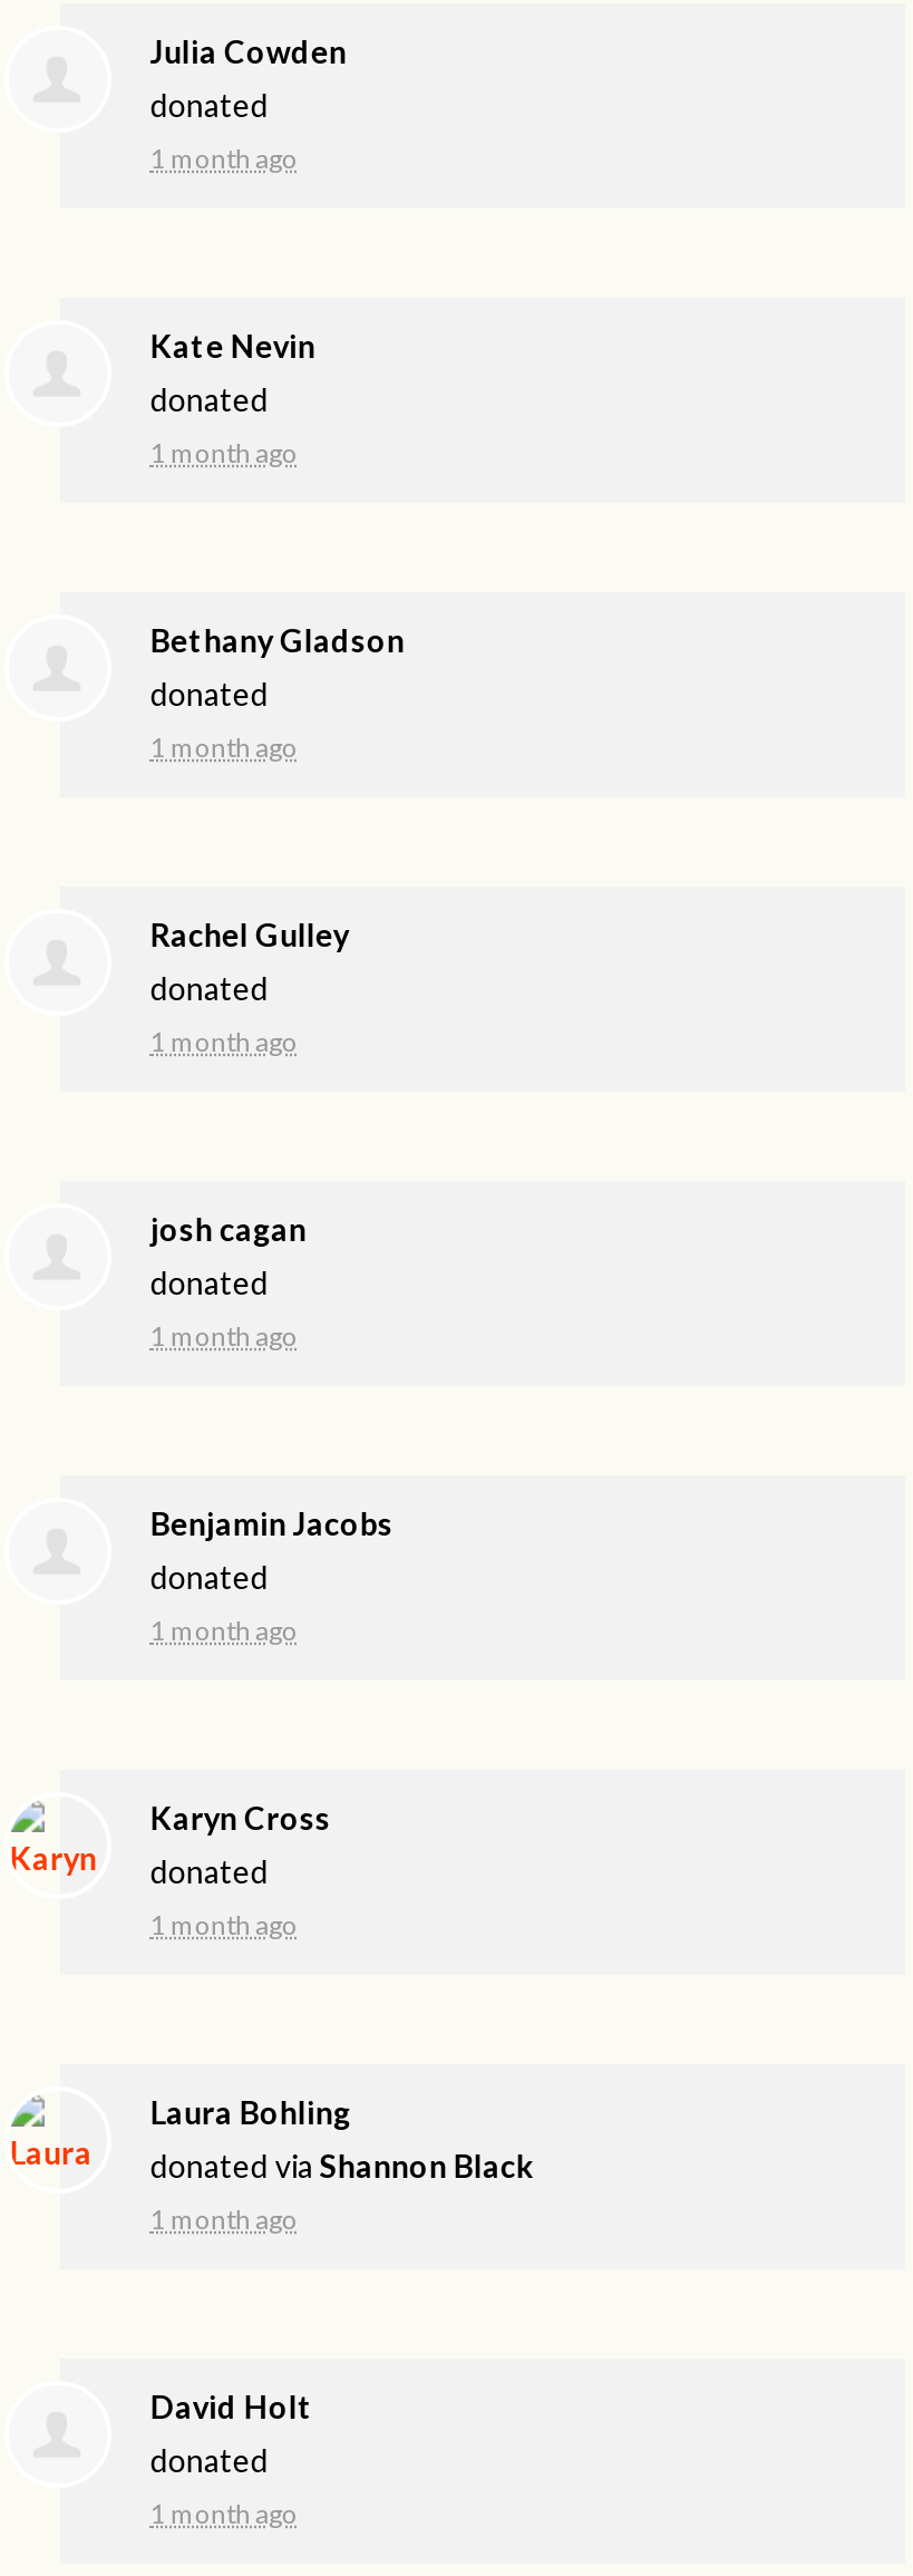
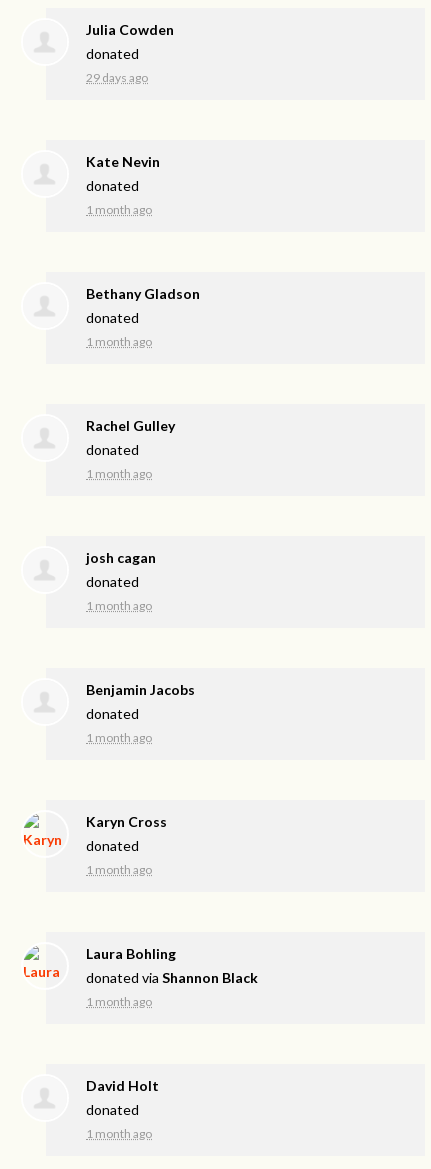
[150,141,297,174] 1 month ago -> [86,70,148,85] 29 days ago

